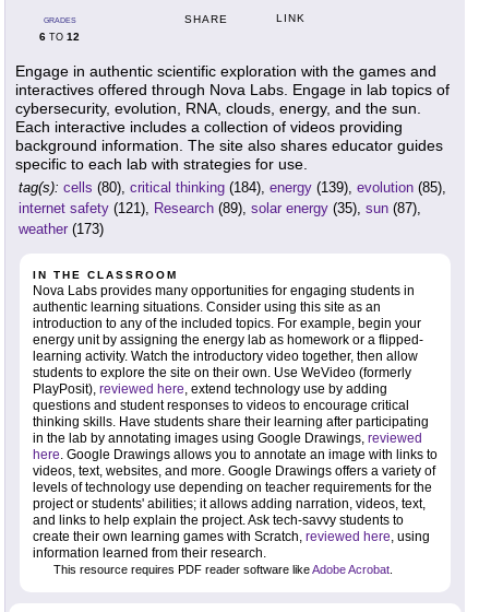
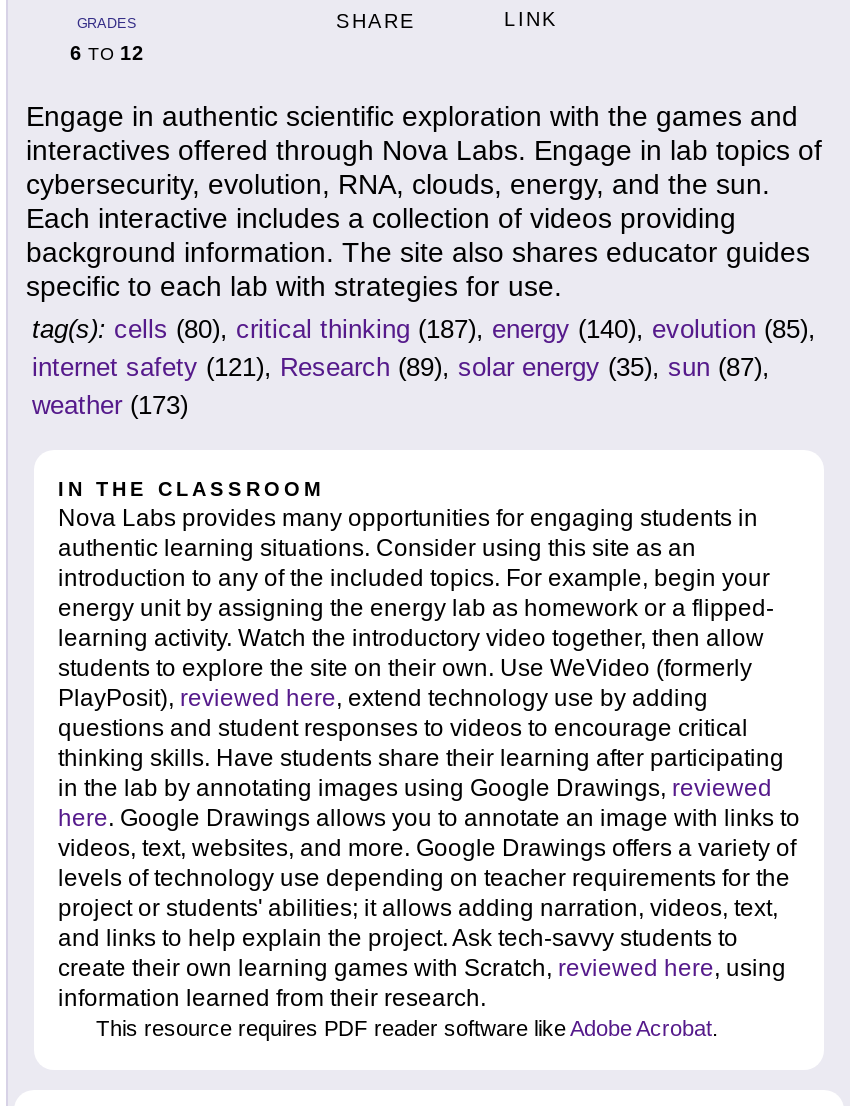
[19,180,446,196] tag(s): cells (80), critical thinking (184), energy (139), evolution (85), -> [32,315,816,345] tag(s): cells (80), critical thinking (187), energy (140), evolution (85),

